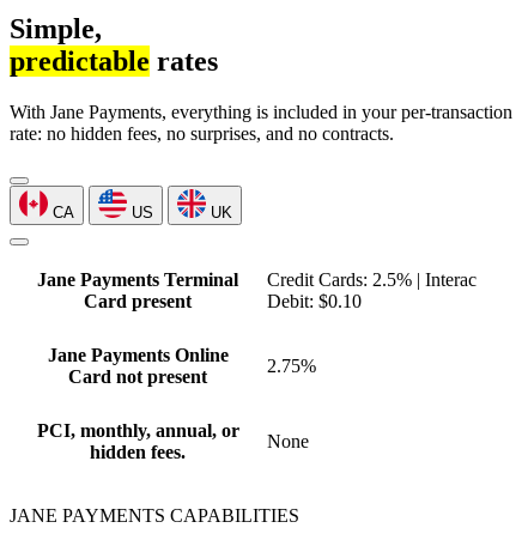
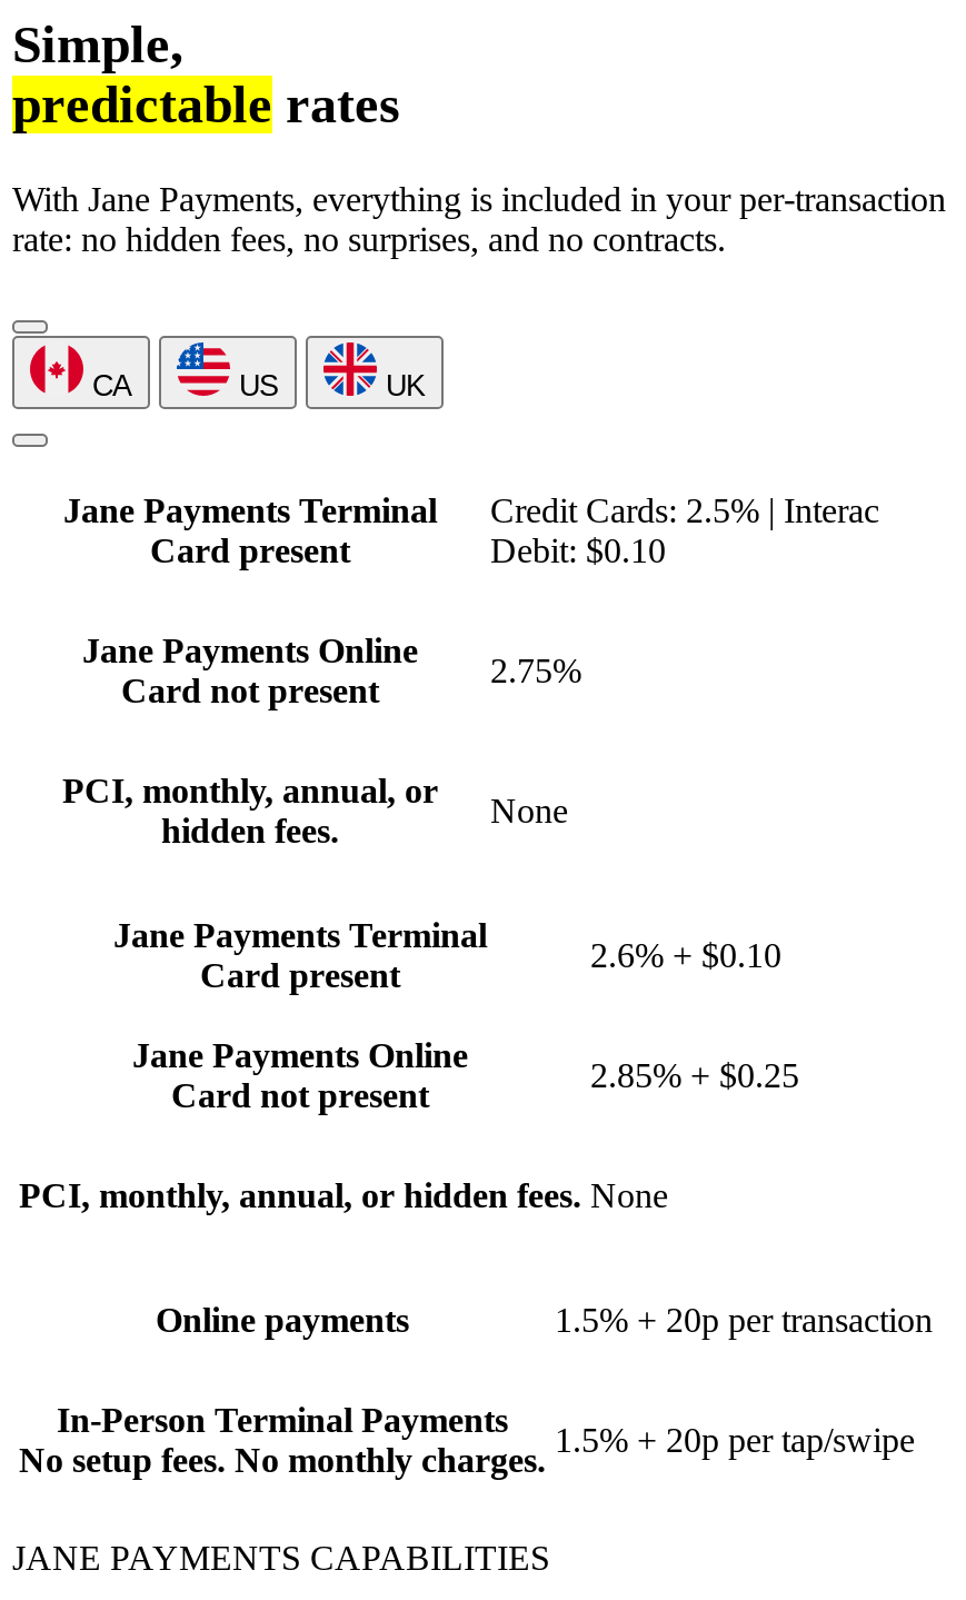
none -> [19,1055,933,1478] 2.85% + $0.25 | PCI, monthly, annual, or hidden fees. None | Online payments | 1.5% + 20p per transaction | In-Person Terminal Payments | No setup fees. No monthly charges.
none -> [113,915,487,993] Jane Payments Terminal | Card present
none -> [132,935,781,1113] 2.6% + $0.10 | Jane Payments Online | Card not present
none -> [555,1420,915,1458] 1.5% + 20p per tap/swipe

